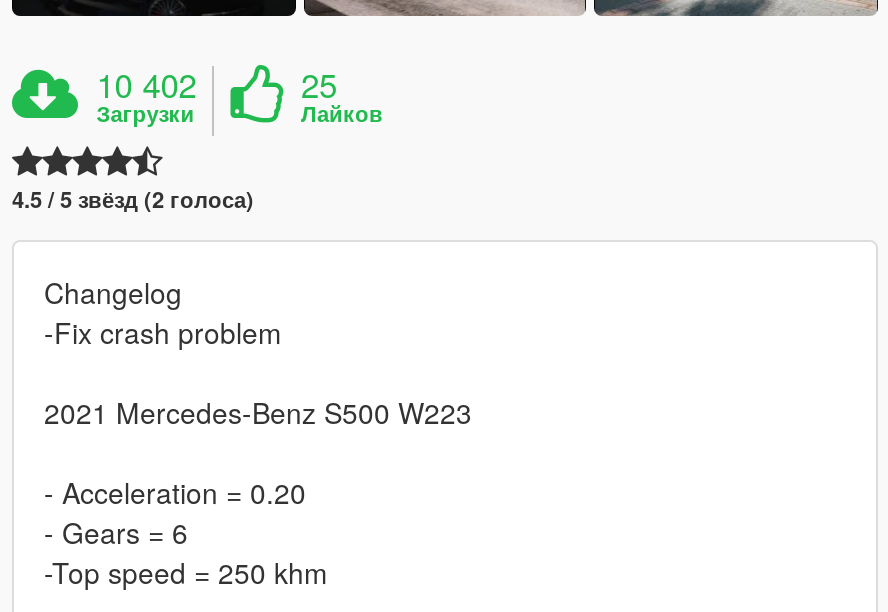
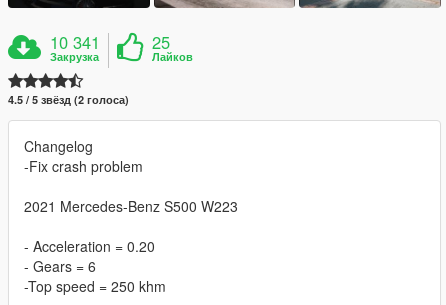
[96,61,196,129] 10 402 | Загрузки -> [50,30,100,64] 10 341 | Закрузка

